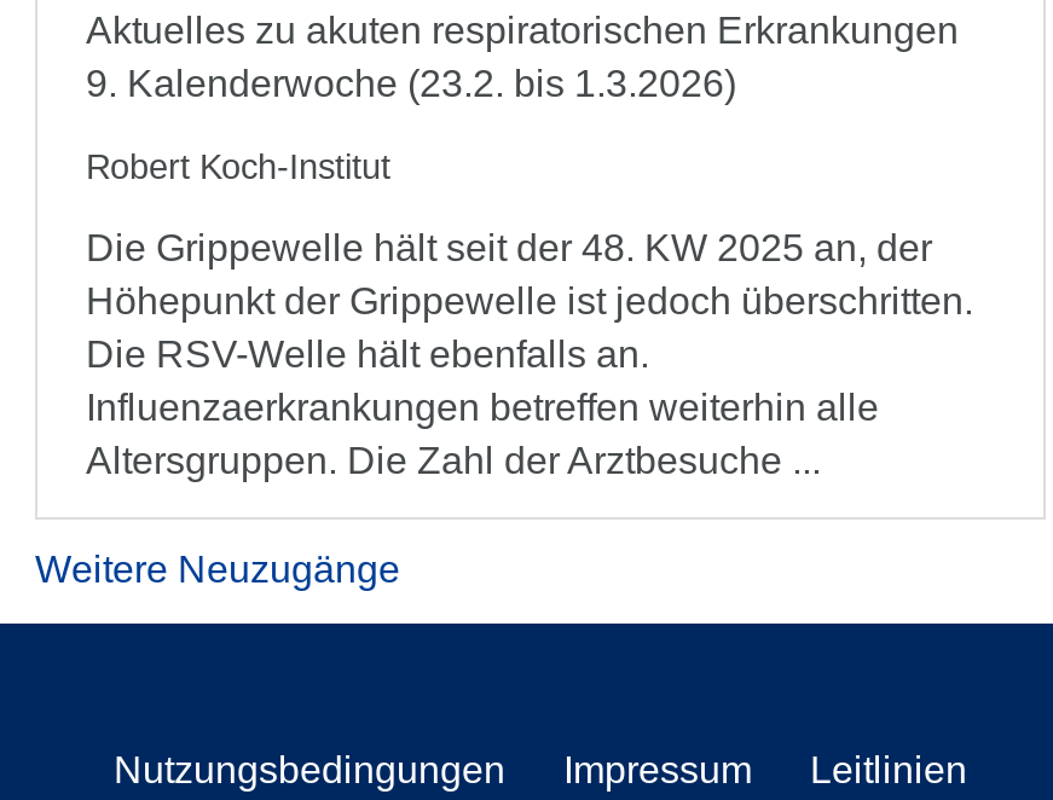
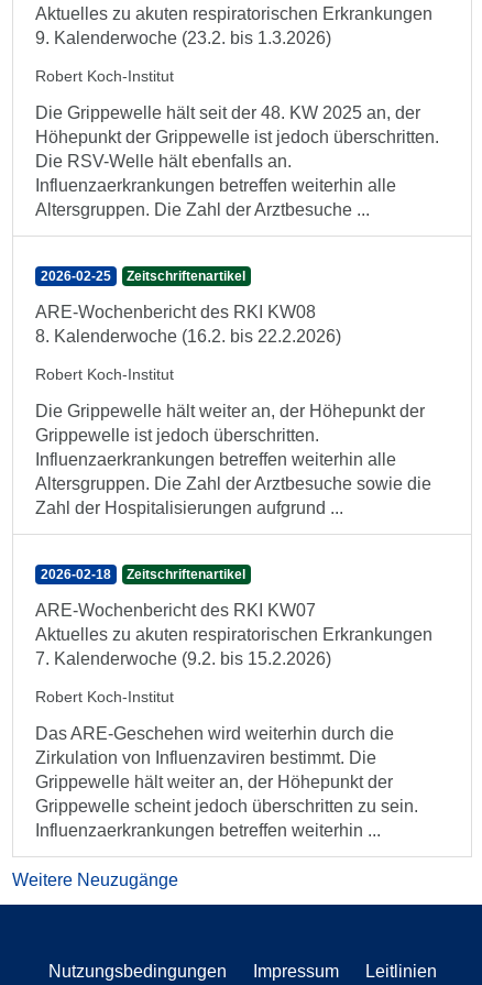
none -> [35,269,431,517] 2026-02-25 | Zeitschriftenartikel | ARE-Wochenbericht des RKI KW08 | 8. Kalenderwoche (16.2. bis 22.2.2026) | Robert Koch-Institut | Die Grippewelle hält weiter an, der Höhepunkt der | Grippewelle ist jedoch überschritten. | Influenzaerkrankungen betreffen weiterhin alle | Altersgruppen. Die Zahl der Arztbesuche sowie die | Zahl der Hospitalisierungen aufgrund ...
none -> [35,567,432,840] 2026-02-18 | Zeitschriftenartikel | ARE-Wochenbericht des RKI KW07 | Aktuelles zu akuten respiratorischen Erkrankungen | 7. Kalenderwoche (9.2. bis 15.2.2026) | Robert Koch-Institut | Das ARE-Geschehen wird weiterhin durch die | Zirkulation von Influenzaviren bestimmt. Die | Grippewelle hält weiter an, der Höhepunkt der | Grippewelle scheint jedoch überschritten zu sein. | Influenzaerkrankungen betreffen weiterhin ...

